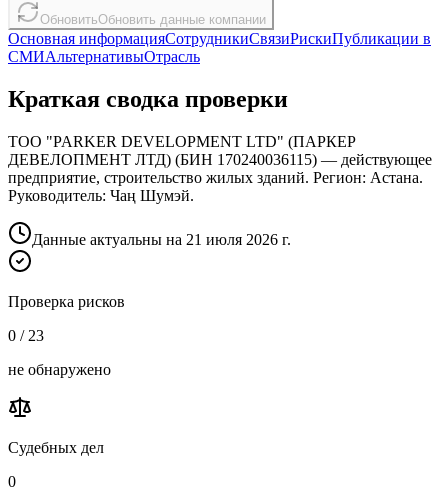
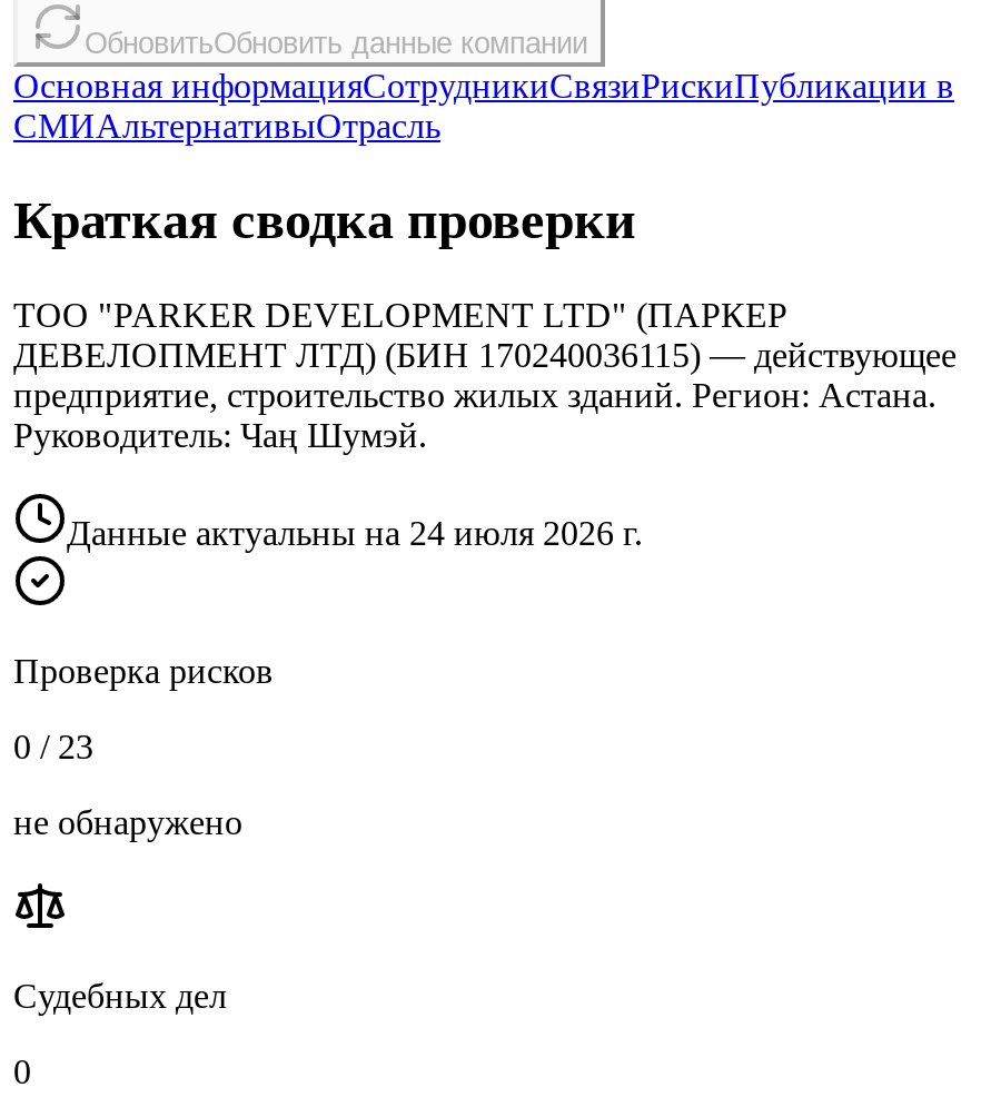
[32,231,291,248] Данные актуальны на 21 июля 2026 г. -> [67,513,643,551] Данные актуальны на 24 июля 2026 г.

